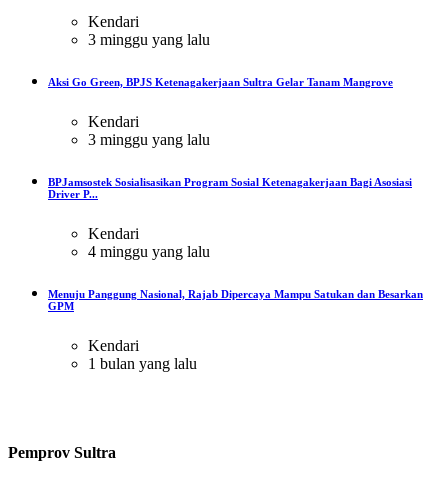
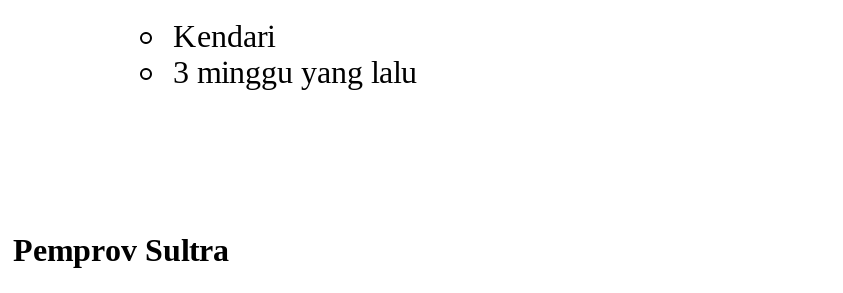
[48,76,423,372] Aksi Go Green, BPJS Ketenagakerjaan Sultra Gelar Tanam Mangrove | Kendari | 3 minggu yang lalu | BPJamsostek Sosialisasikan Program Sosial Ketenagakerjaan Bagi Asosiasi | Driver P... | Kendari | 4 minggu yang lalu | Menuju Panggung Nasional, Rajab Dipercaya Mampu Satukan dan Besarkan | GPM | Kendari | 1 bulan yang lalu -> none

